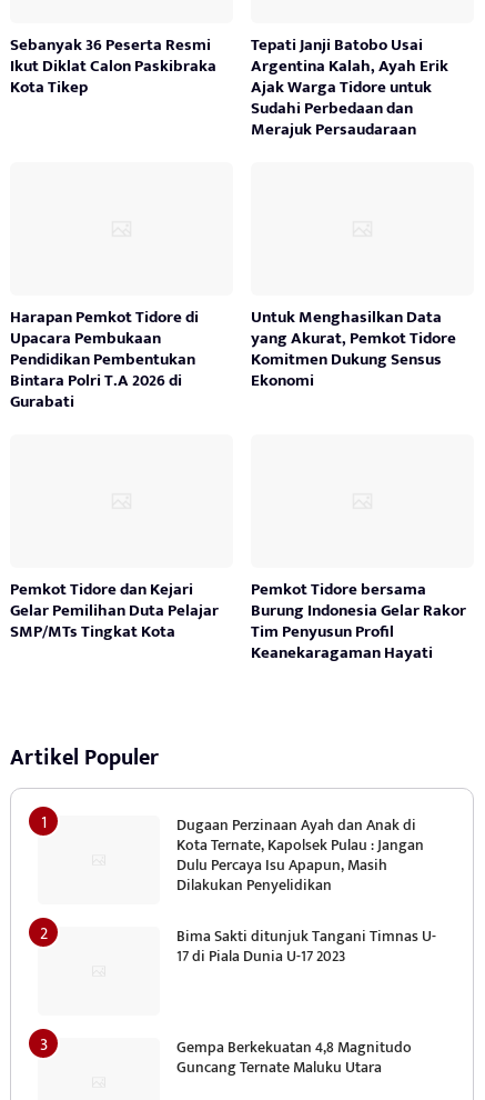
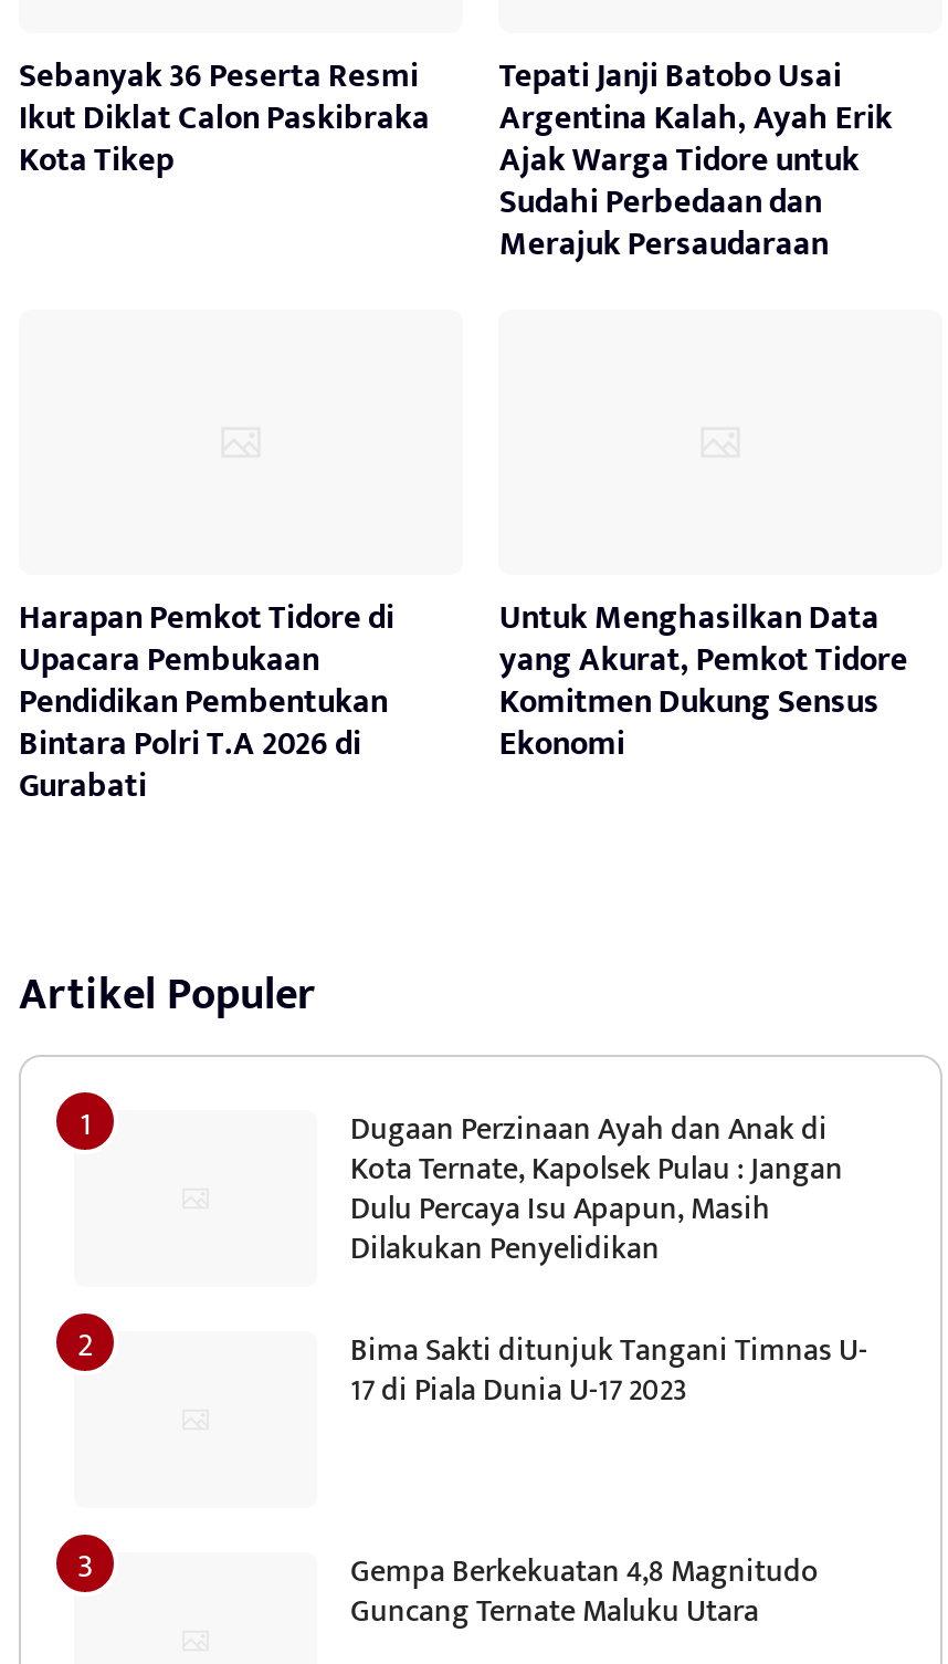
[10,576,219,646] Pemkot Tidore dan Kejari | Gelar Pemilihan Duta Pelajar | SMP/MTs Tingkat Kota -> none
[251,576,467,667] Pemkot Tidore bersama | Burung Indonesia Gelar Rakor | Tim Penyusun Profil | Keanekaragaman Hayati -> none

